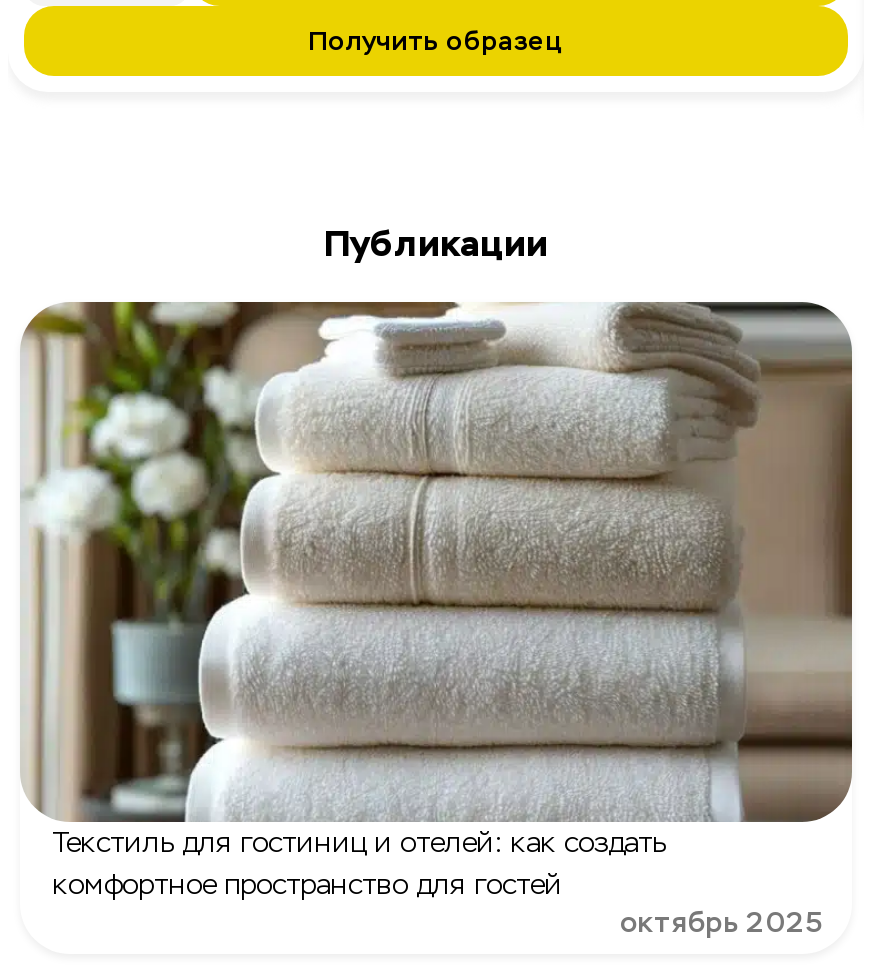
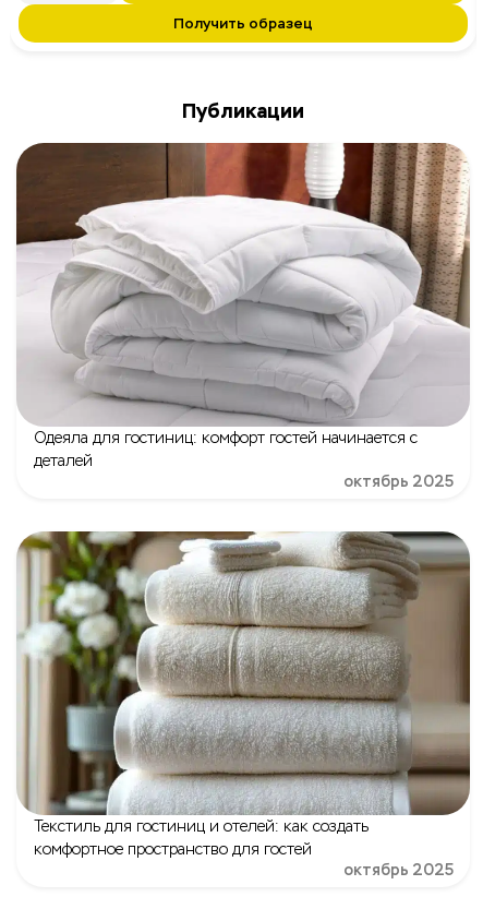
moved [324,221,548,267] -> [182,98,304,123]: Публикации
none -> [15,142,470,491] [image] | Одеяла для гостиниц: комфорт гостей начинается с | деталей | октябрь 2025

